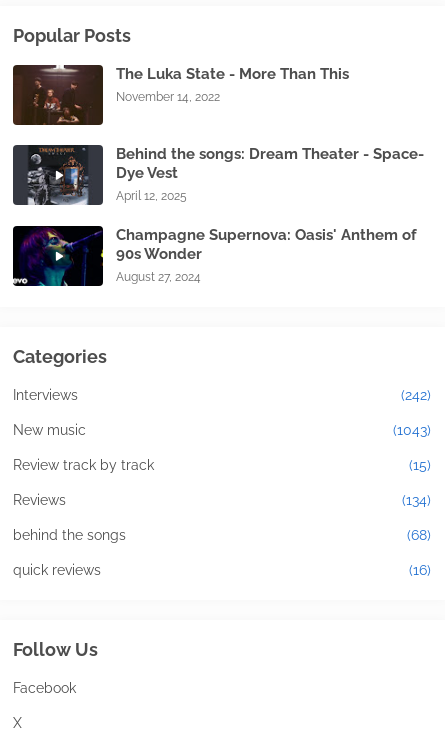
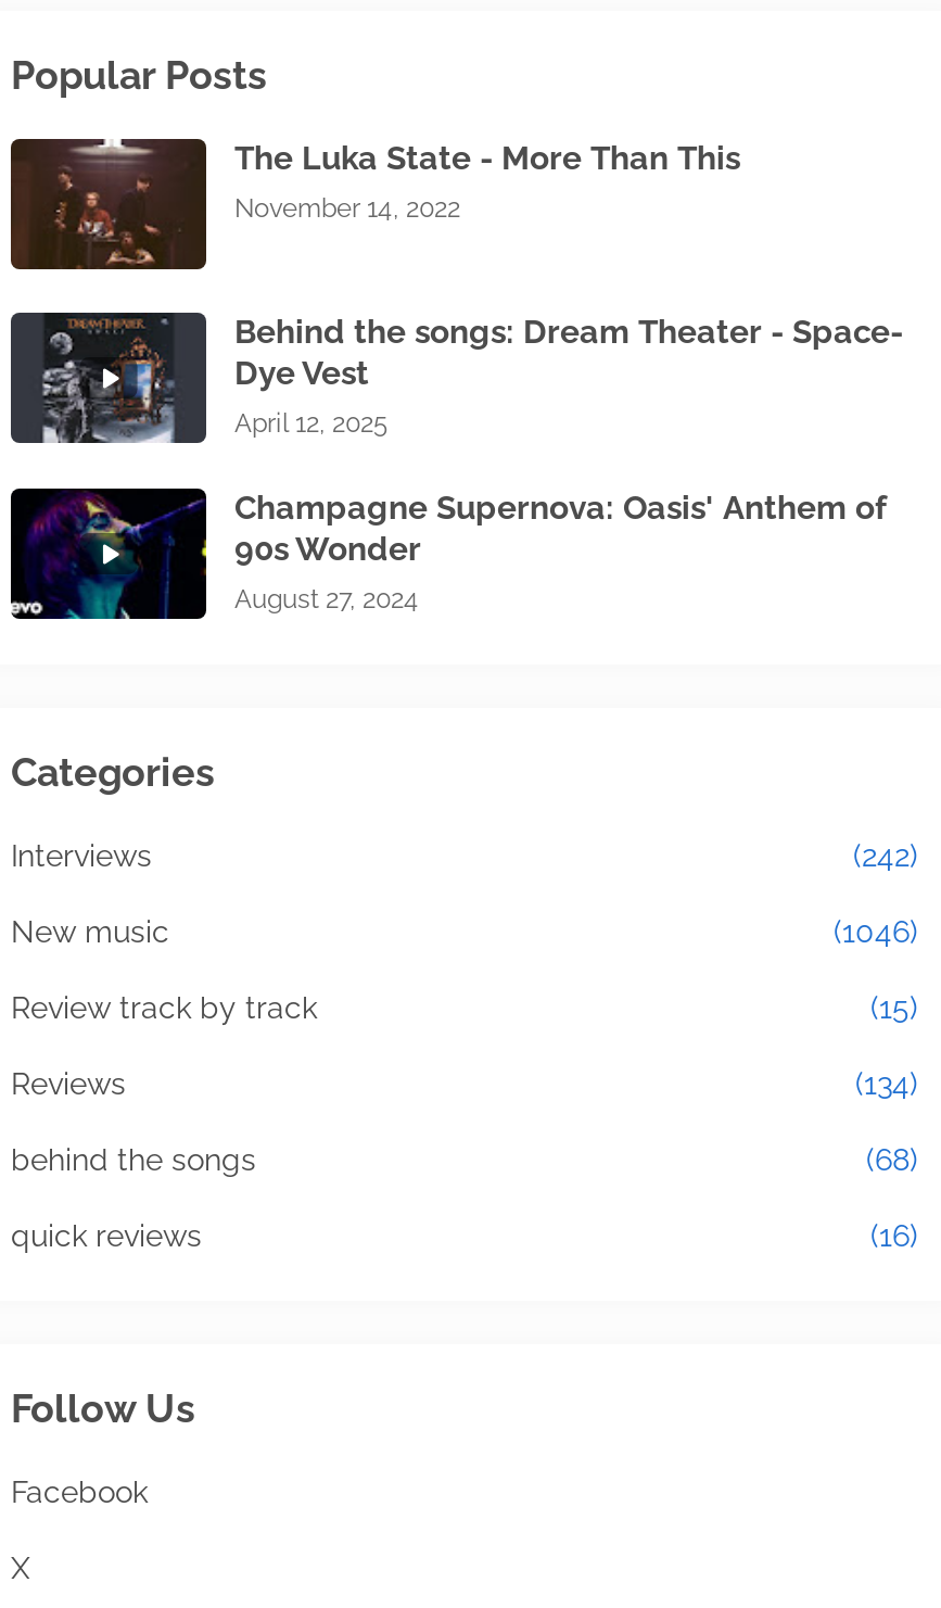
[393,422,431,438] (1043) -> [834,915,918,950] (1046)

